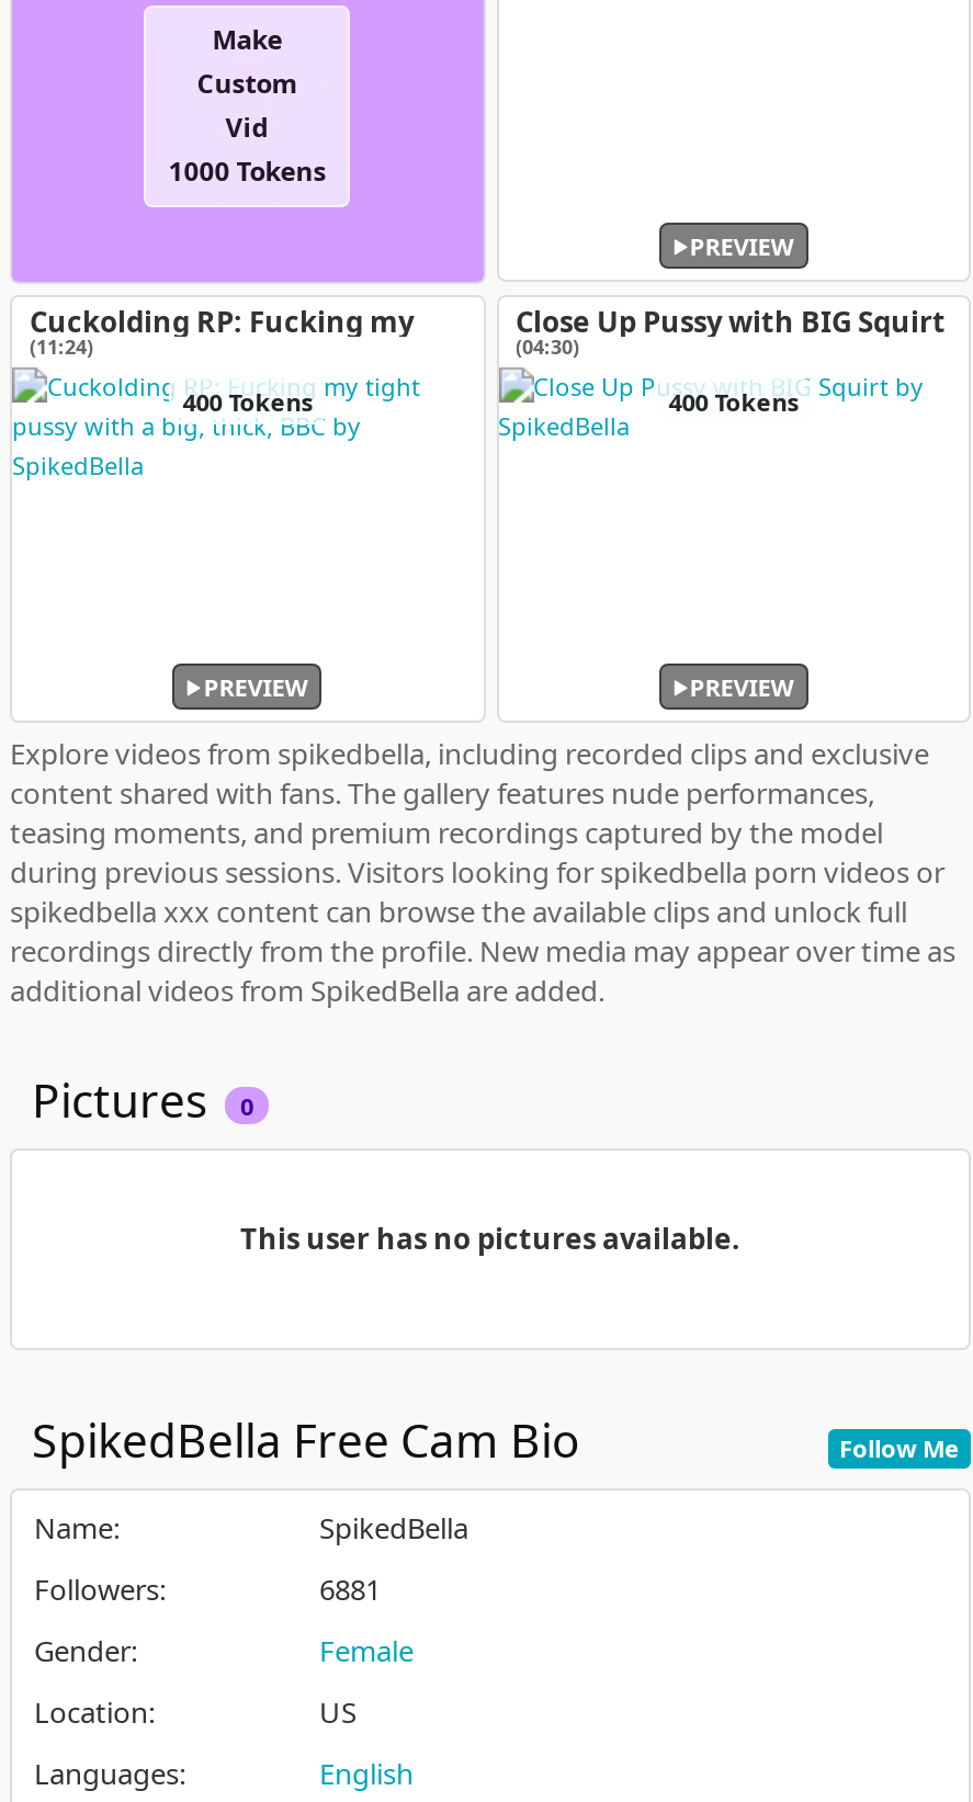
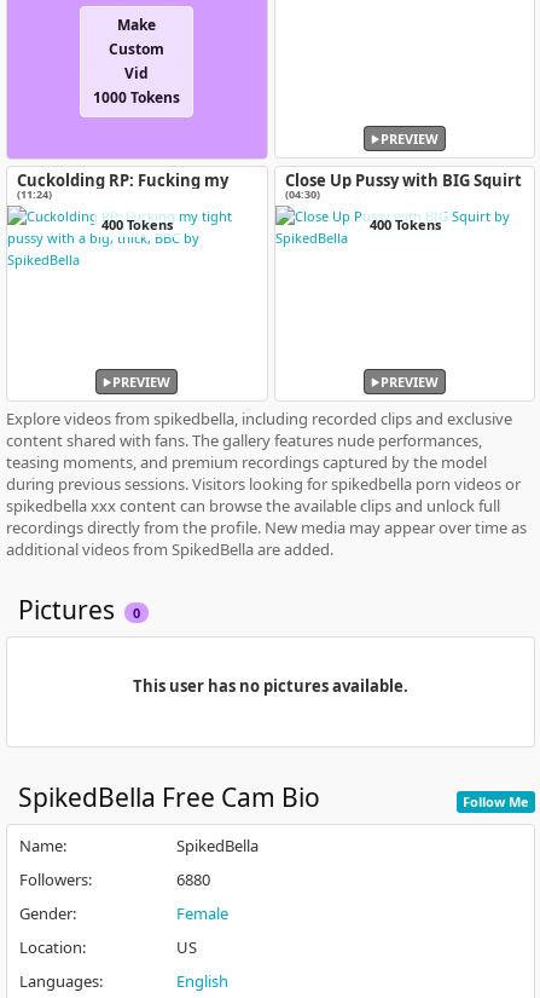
[319,1569,381,1608] 6881 -> [176,868,210,890] 6880

